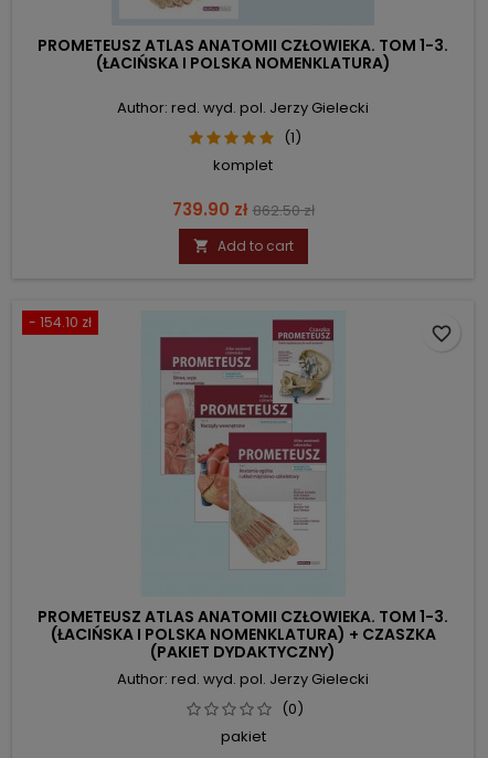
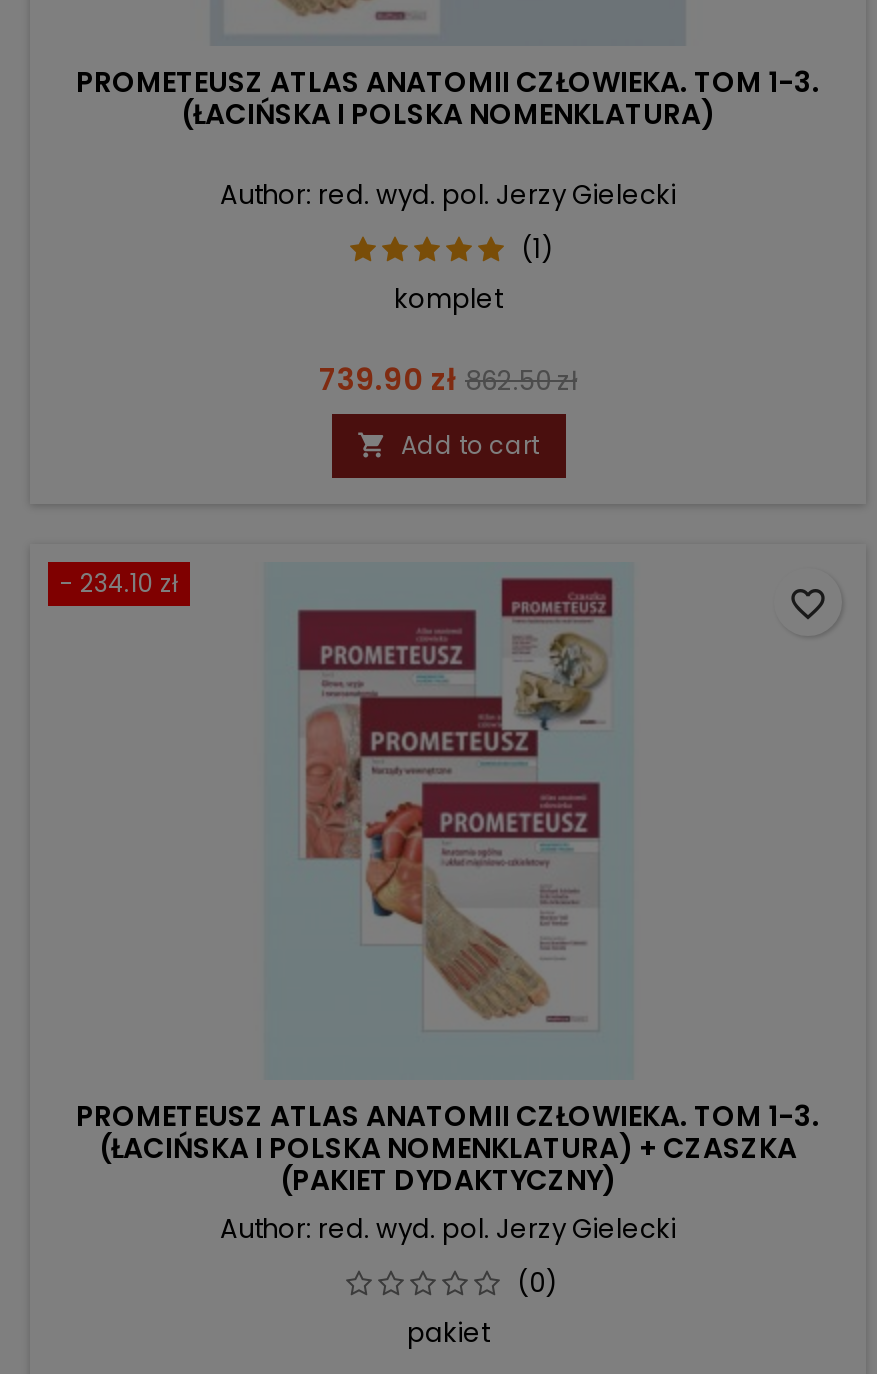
[29,313,92,332] - 154.10 zł -> [60,567,178,601] - 234.10 zł

